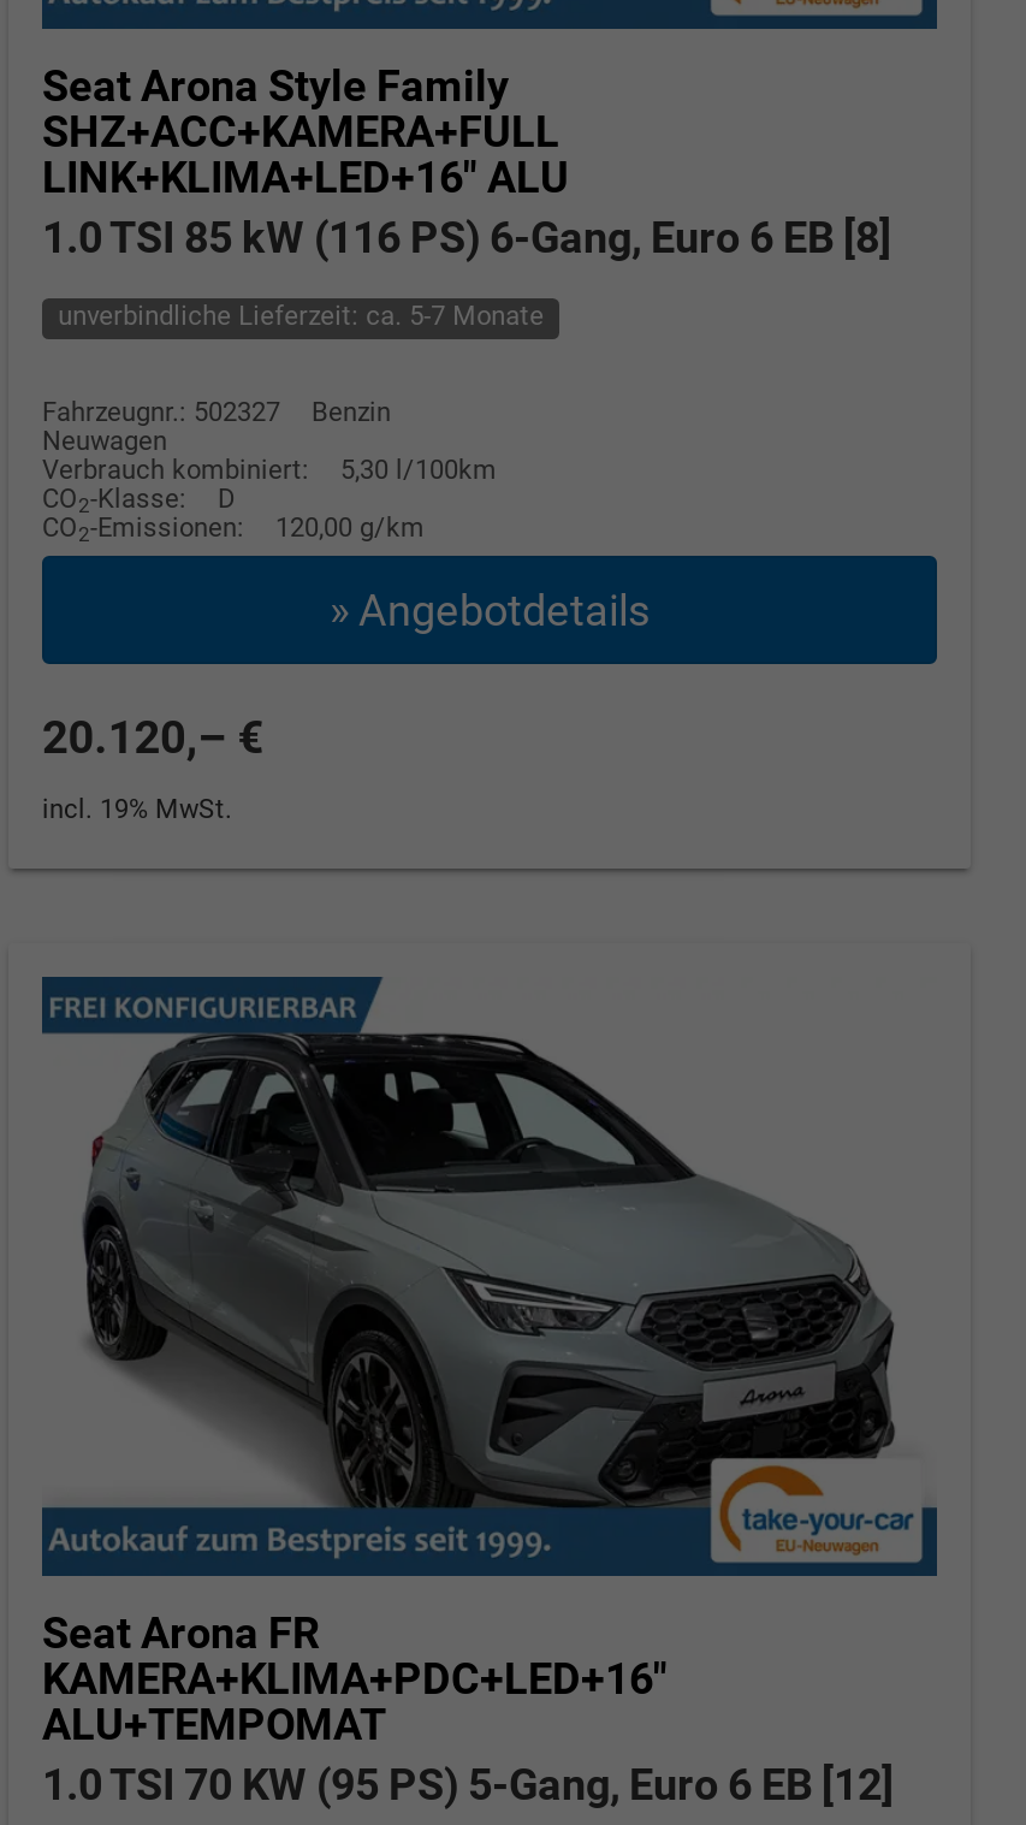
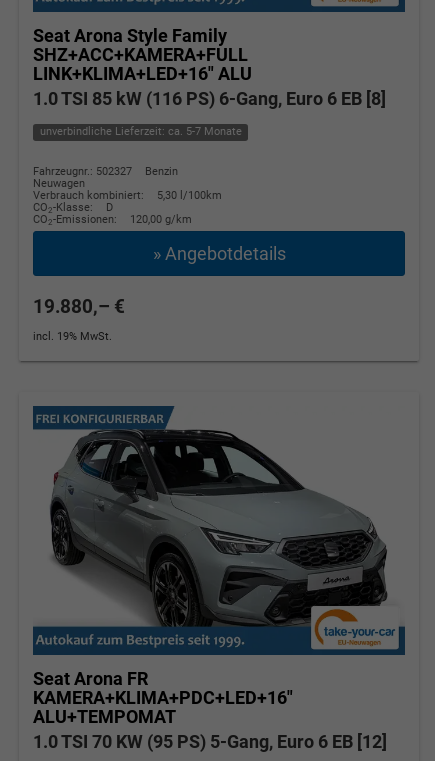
[42,709,264,764] 20.120,– € -> [33,295,125,318] 19.880,– €

